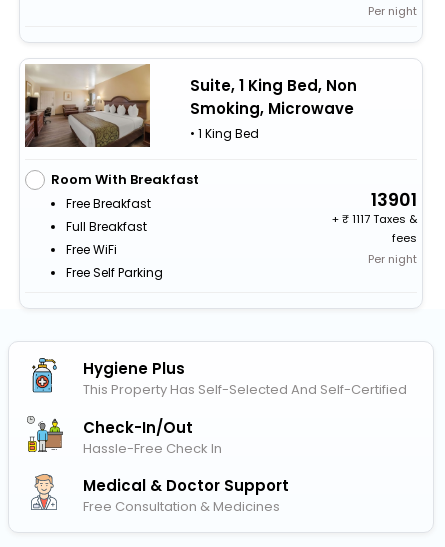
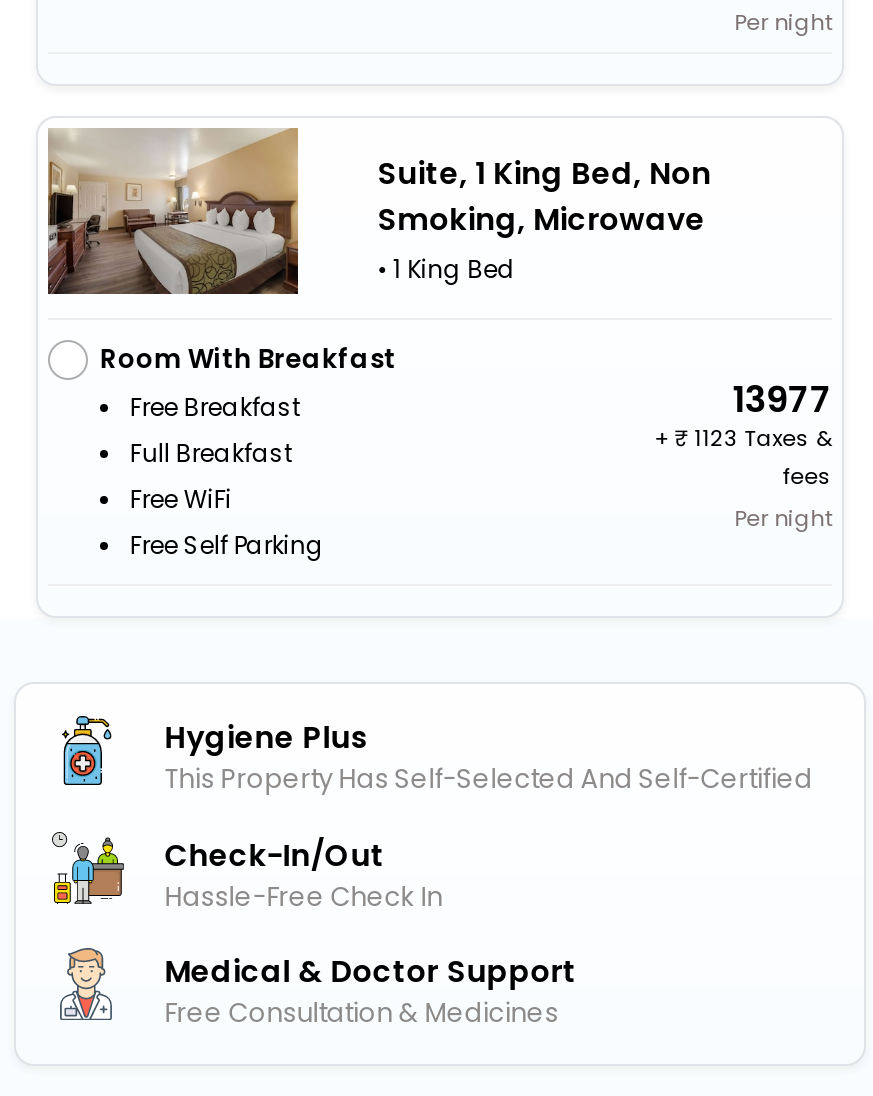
[367,187,417,212] 13901 -> [724,374,832,424] 13977
[332,211,417,227] + 1117 Taxes & -> [654,422,832,454] + 1123 Taxes &

